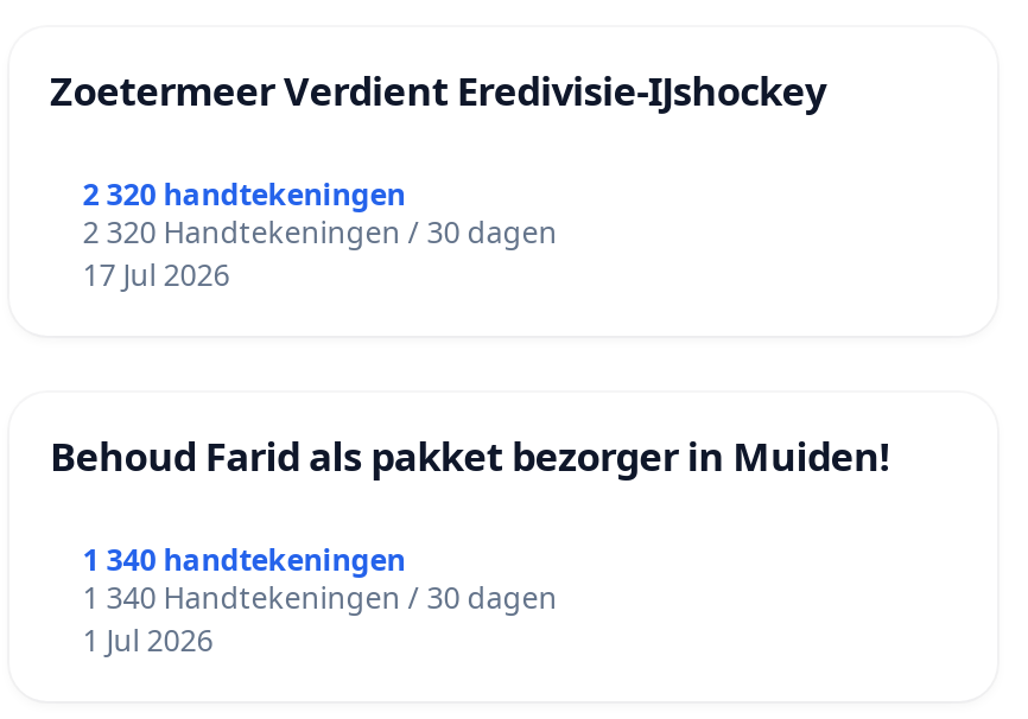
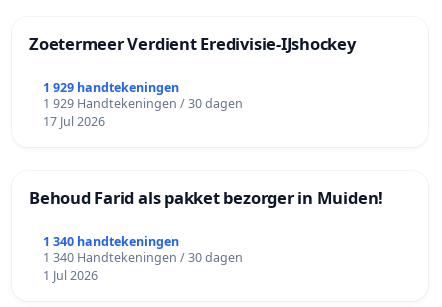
[83,175,406,215] 2 320 handtekeningen -> [43,79,179,96] 1 929 handtekeningen
[83,213,557,253] 2 320 Handtekeningen / 30 dagen -> [43,95,243,112] 1 929 Handtekeningen / 30 dagen

